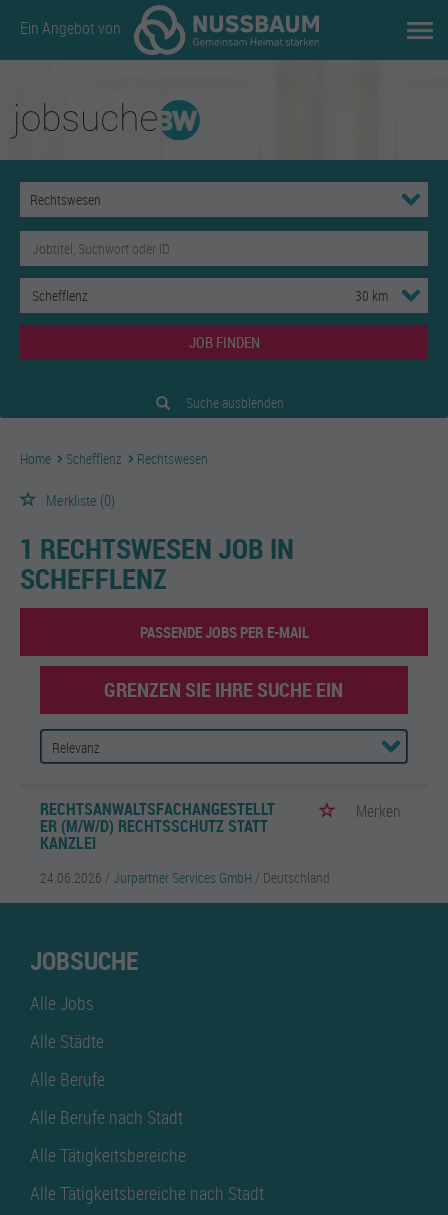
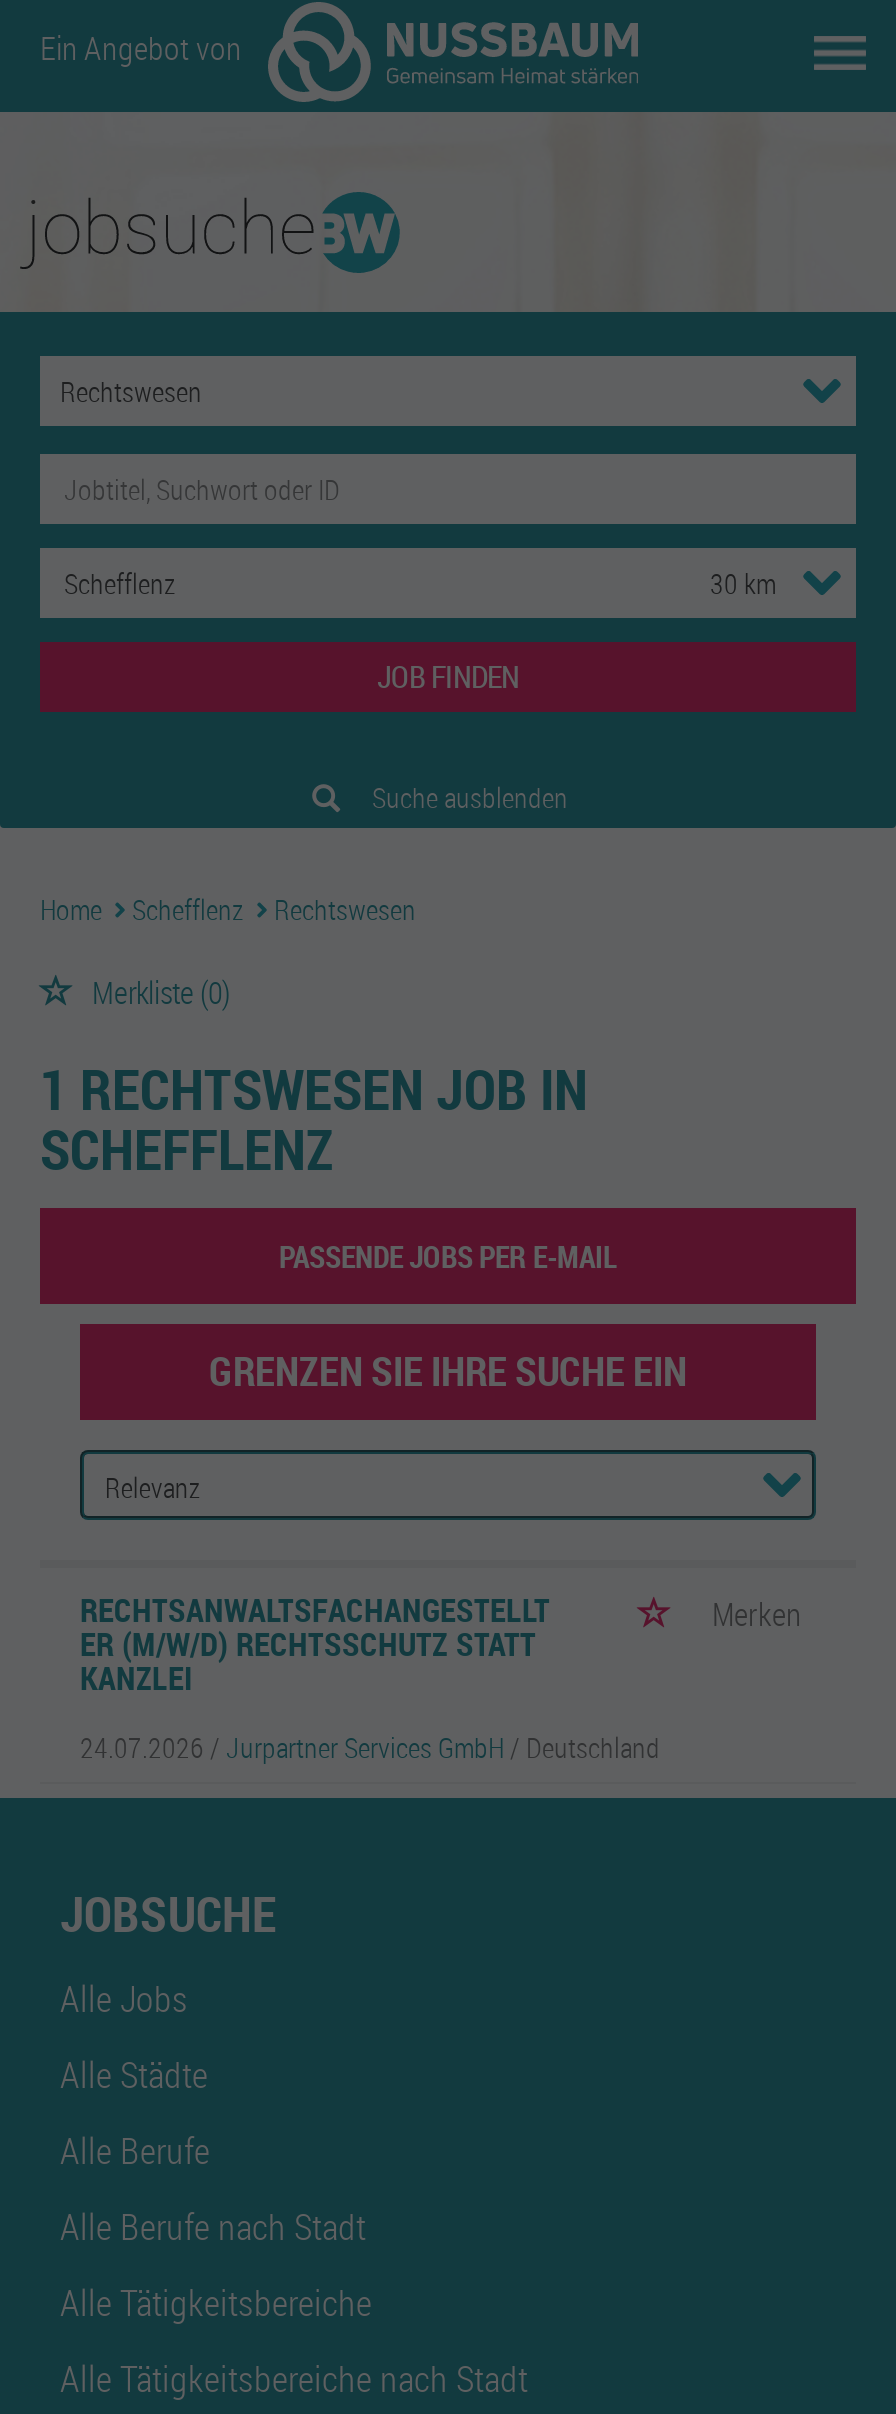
[40,868,330,887] 24.06.2026 / Jurpartner Services GmbH / Deutschland -> [80,1728,660,1766] 24.07.2026 / Jurpartner Services GmbH / Deutschland

